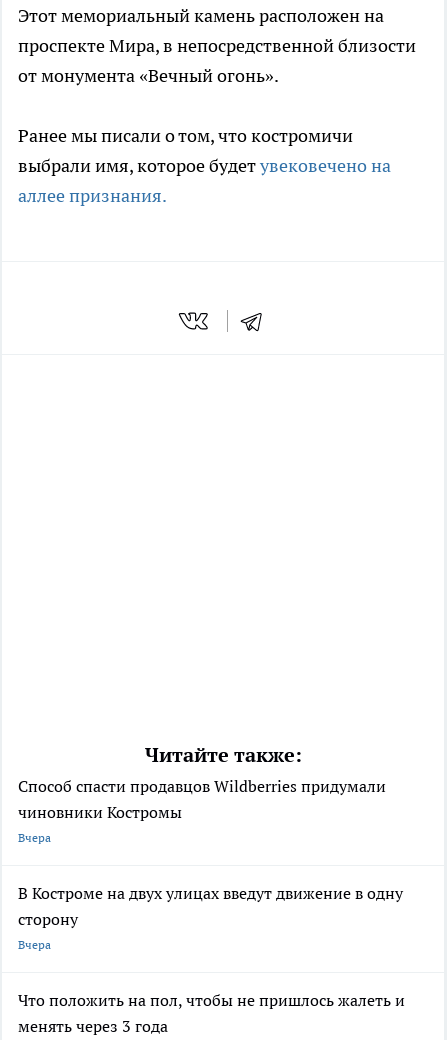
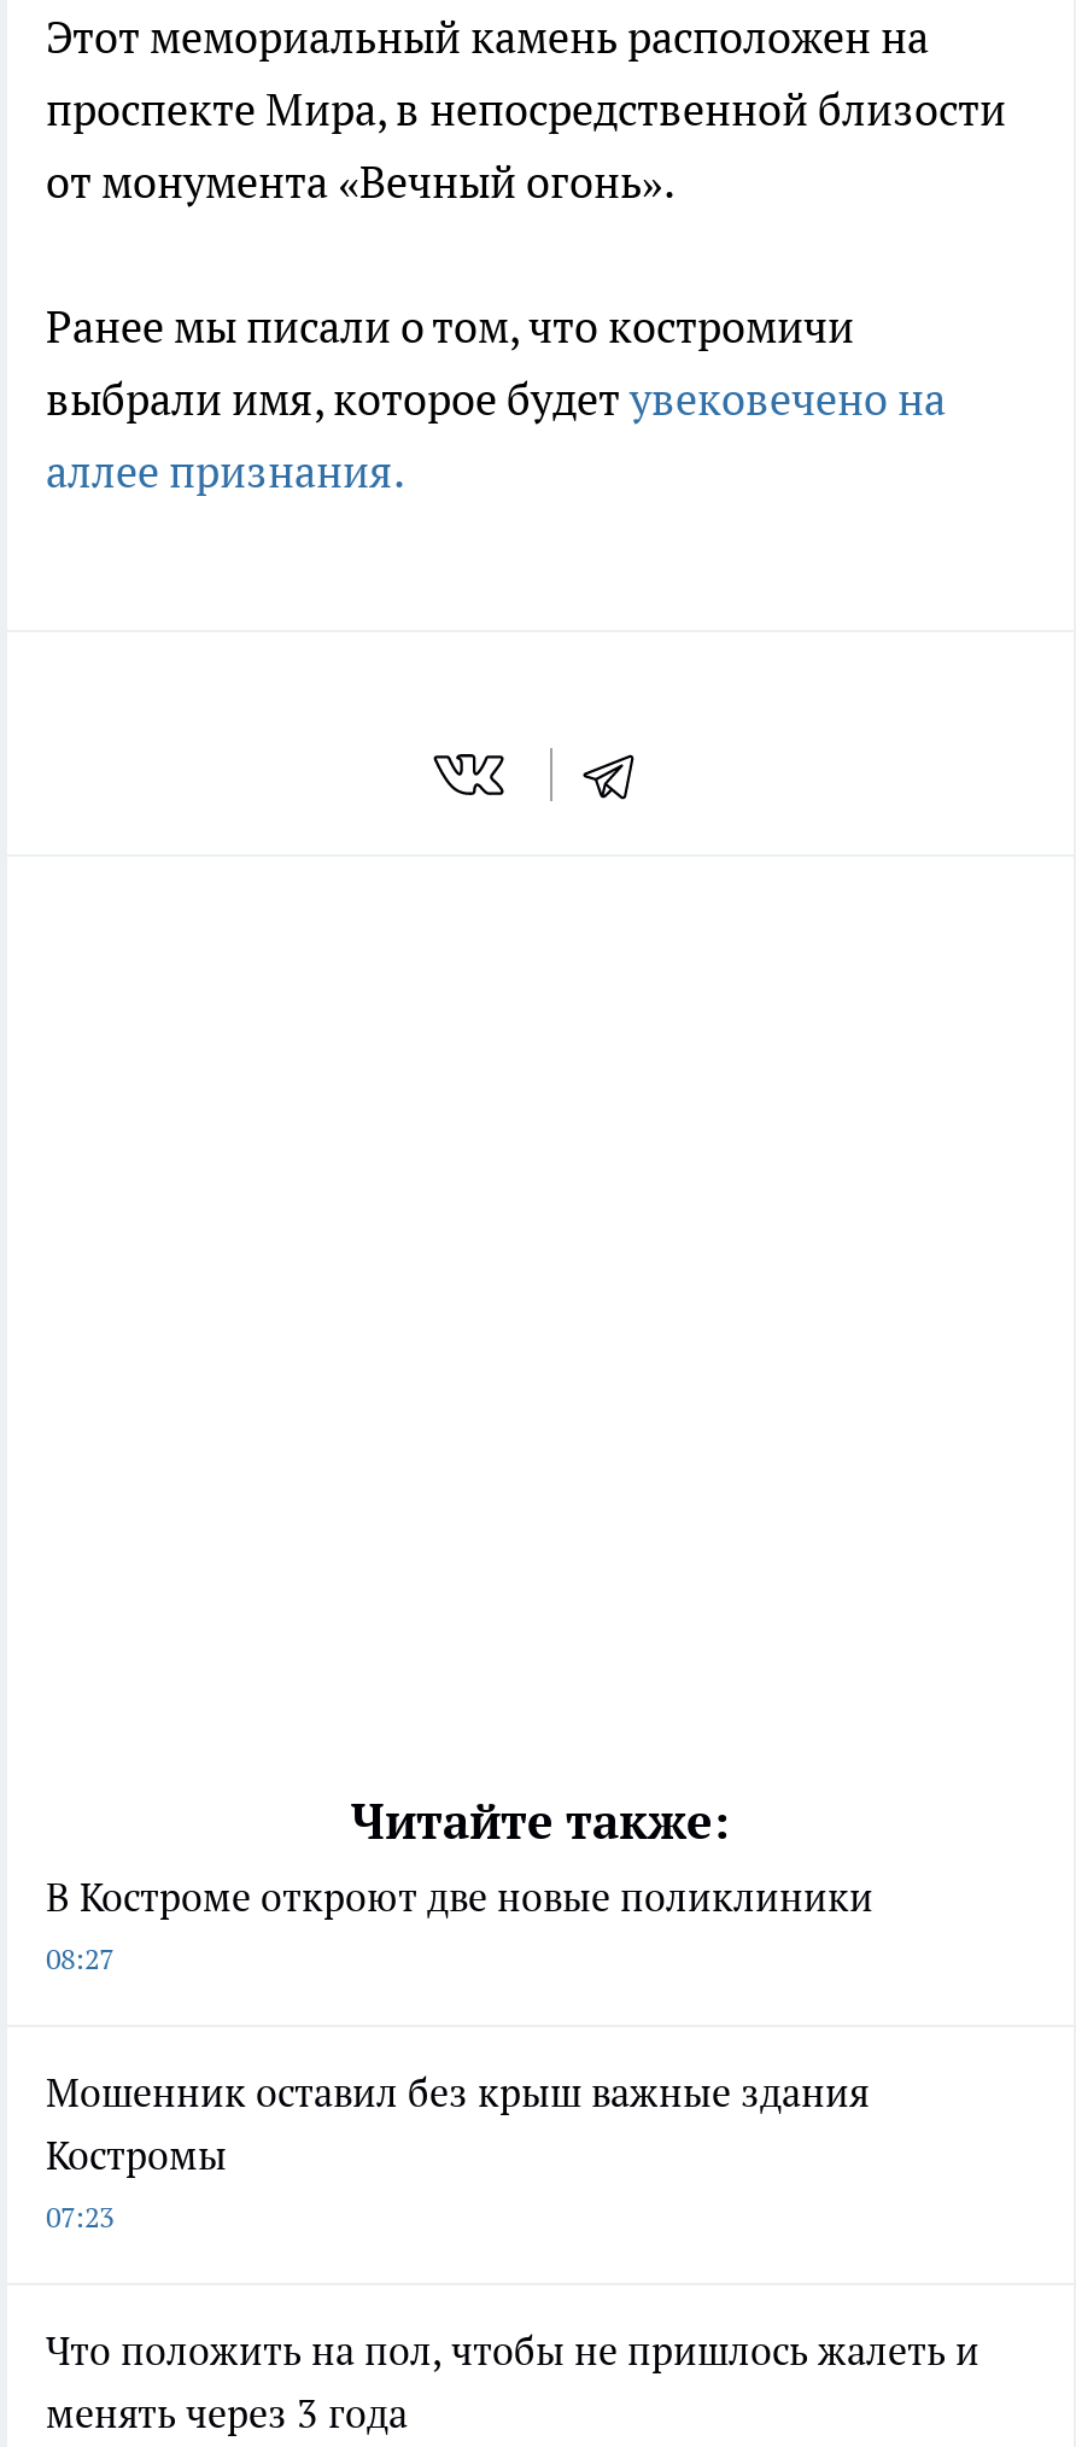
[18,776,386,845] Способ спасти продавцов Wildberries придумали | чиновники Костромы | Вчера -> [46,1872,873,1975] В Костроме откроют две новые поликлиники | 08:27
[18,883,403,952] В Костроме на двух улицах введут движение в одну | сторону | Вчера -> [46,2067,869,2234] Мошенник оставил без крыш важные здания | Костромы | 07:23

